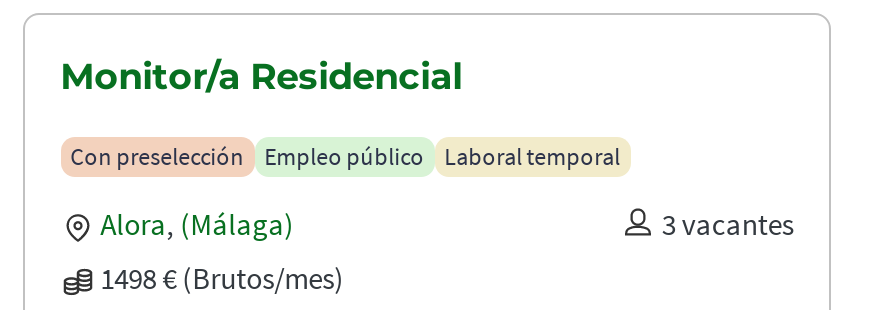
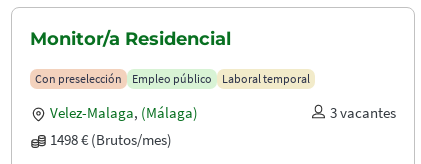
[100,205,294,243] Alora, (Málaga) -> [50,103,198,122] Velez-Malaga, (Málaga)

